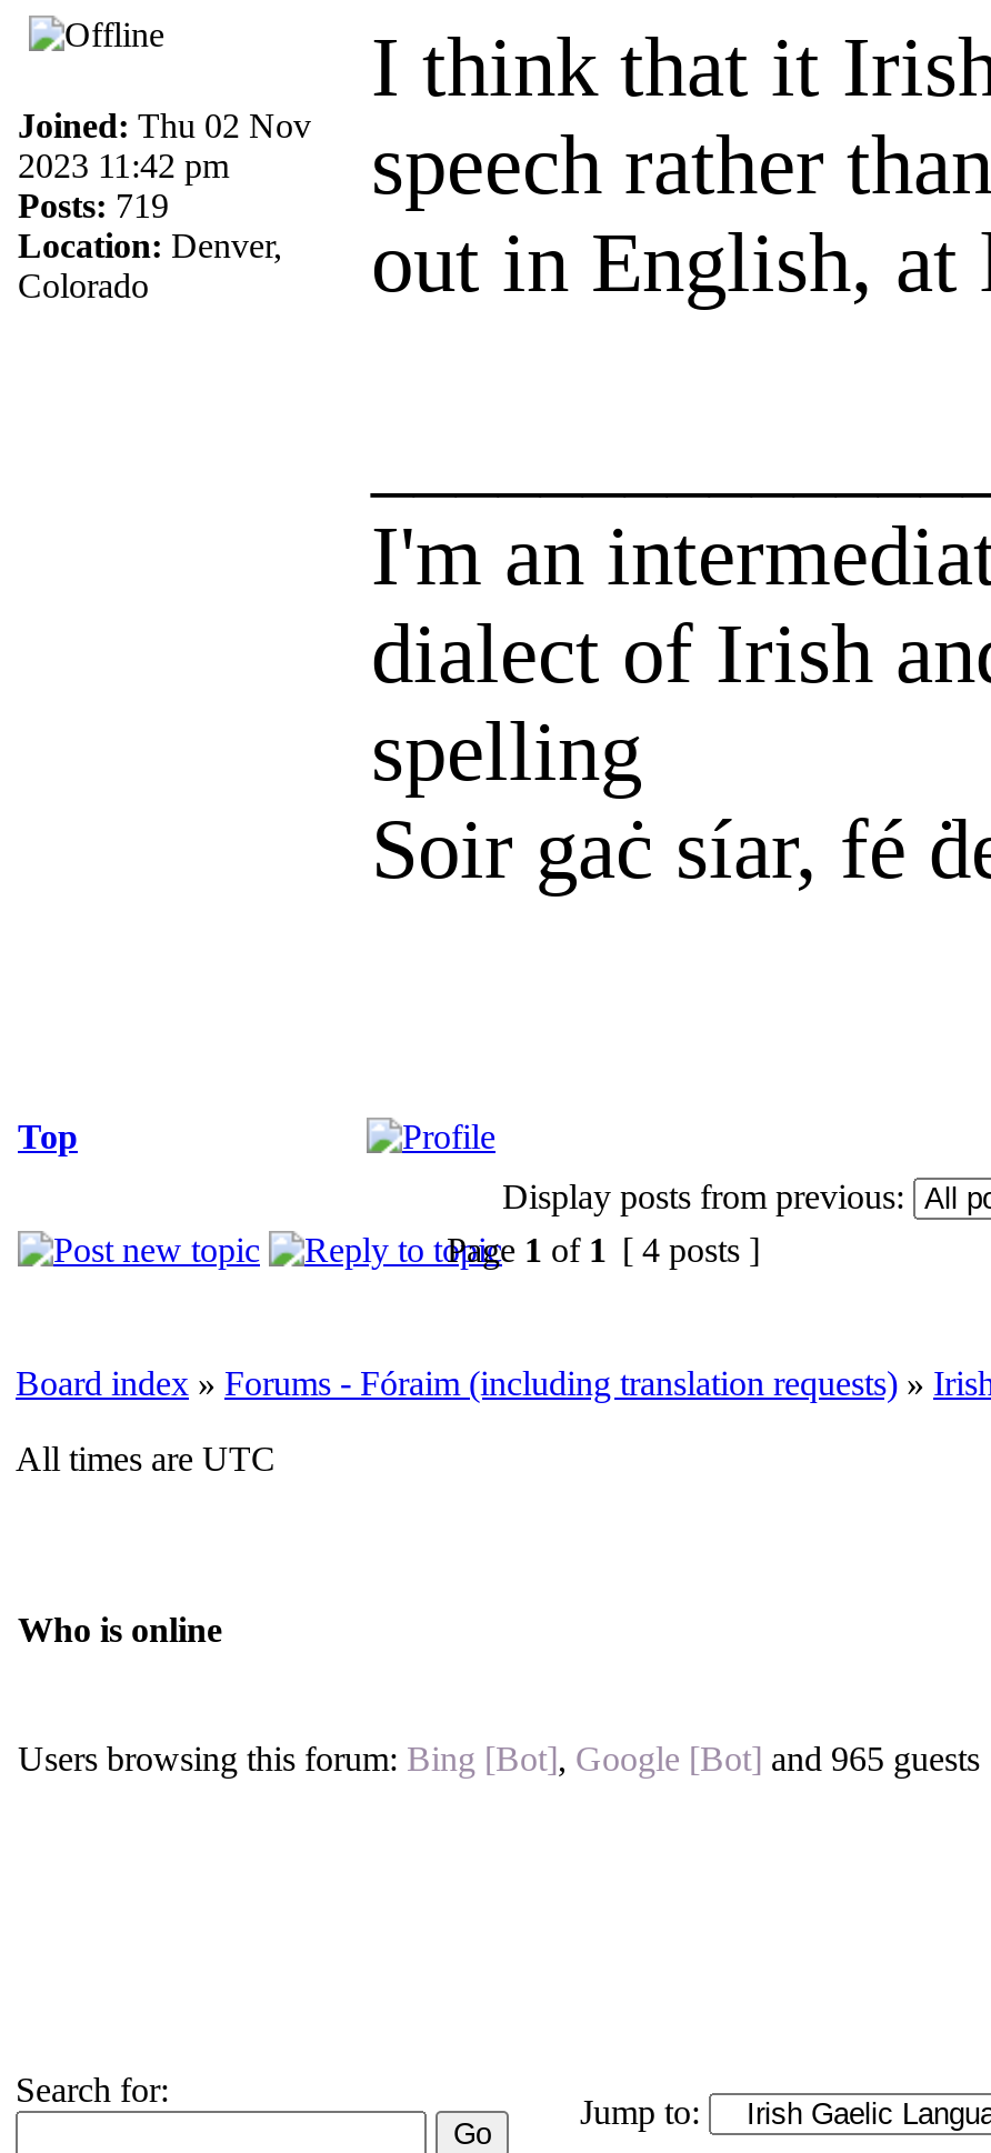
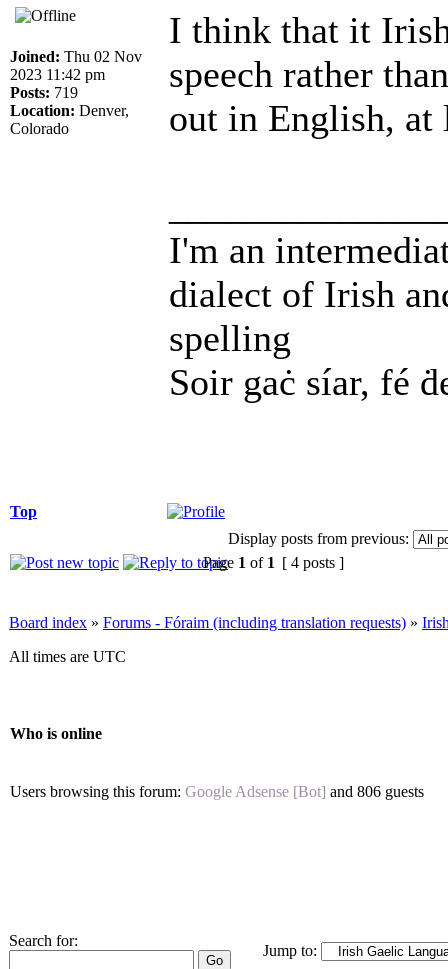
[18,1740,980,1778] Users browsing this forum: Bing [Bot], Google [Bot] and 965 guests -> [10,783,424,800] Users browsing this forum: Google Adsense [Bot] and 806 guests

